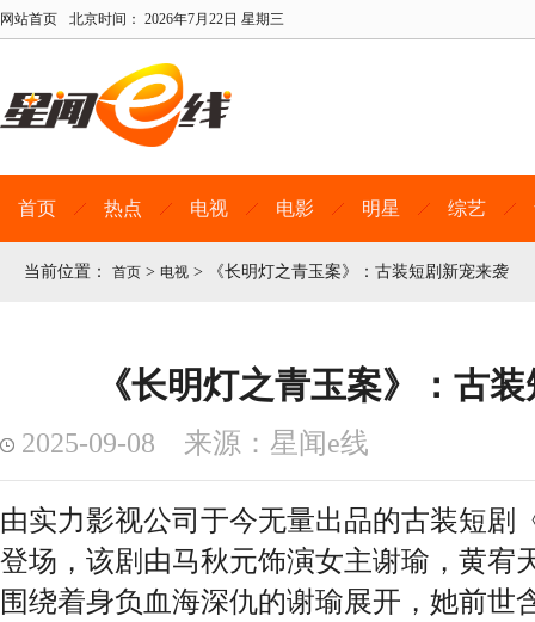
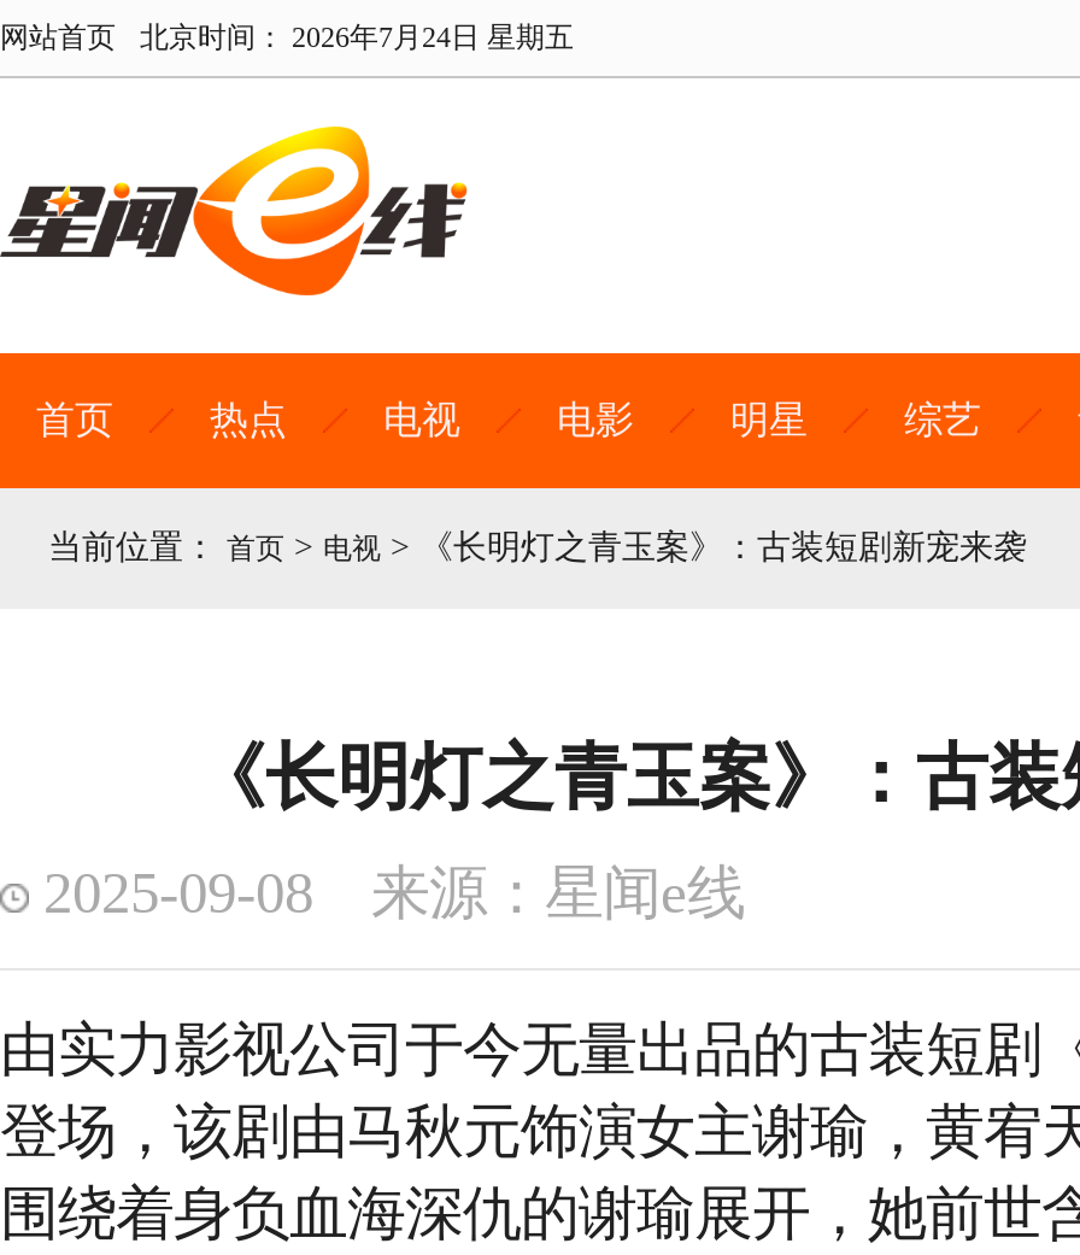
[69,11,284,27] 北京时间：2026年7月22日 星期三 -> [140,20,574,54] 北京时间：2026年7月24日 星期五

